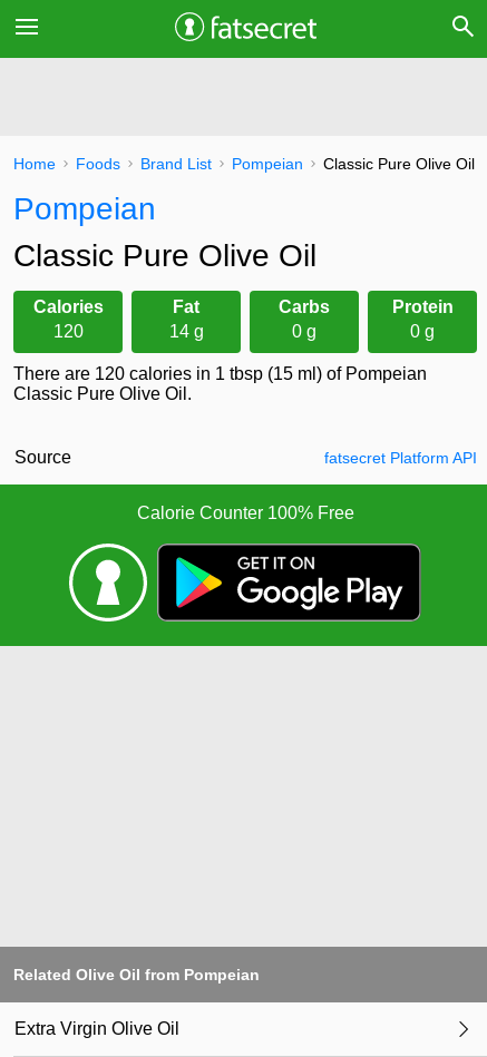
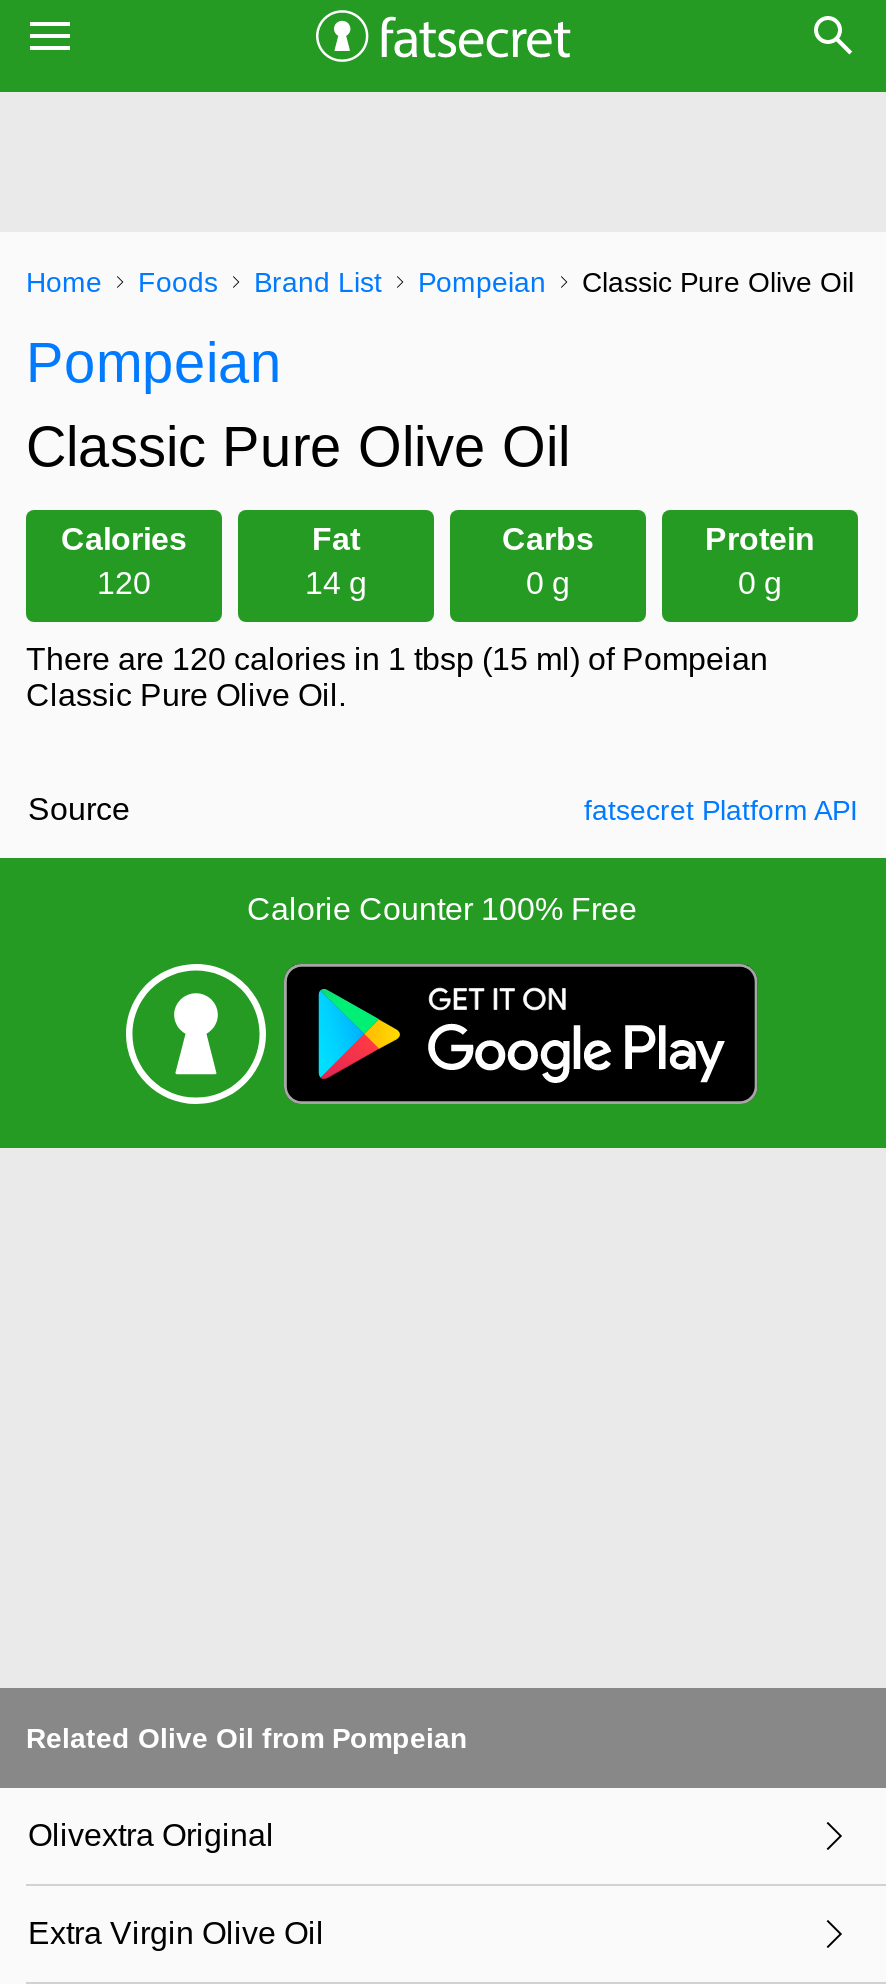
none -> [28,1818,274,1852] Olivextra Original

